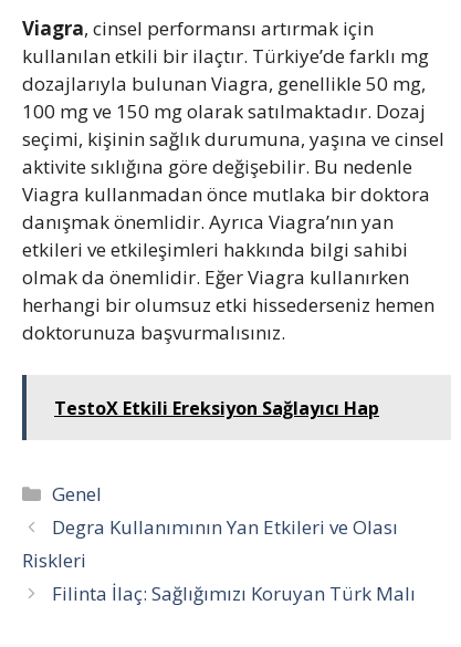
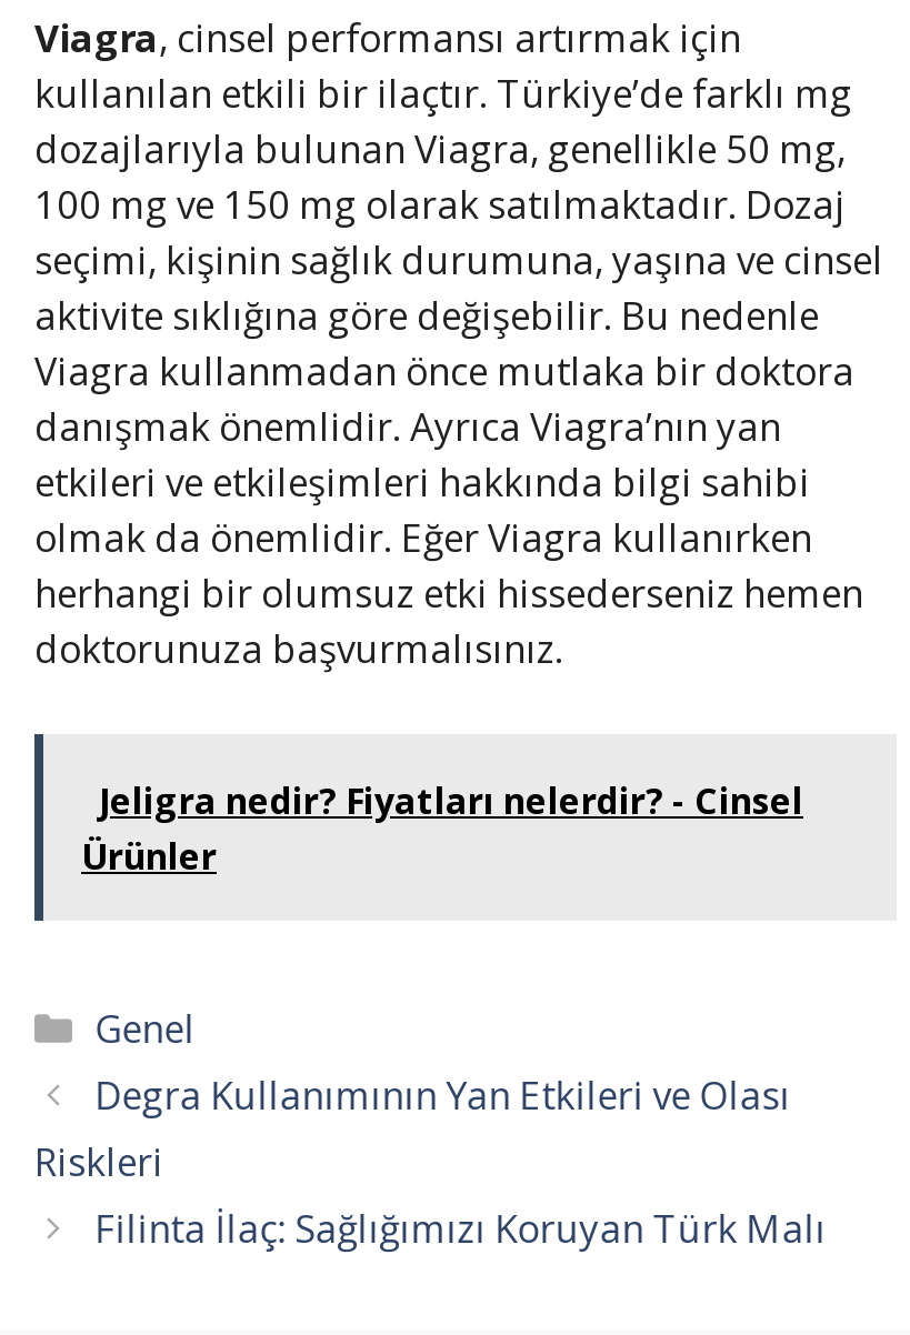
[54,395,379,420] TestoX Etkili Ereksiyon Sağlayıcı Hap -> [81,775,803,880] Jeligra nedir? Fiyatları nelerdir? - Cinsel | Ürünler

